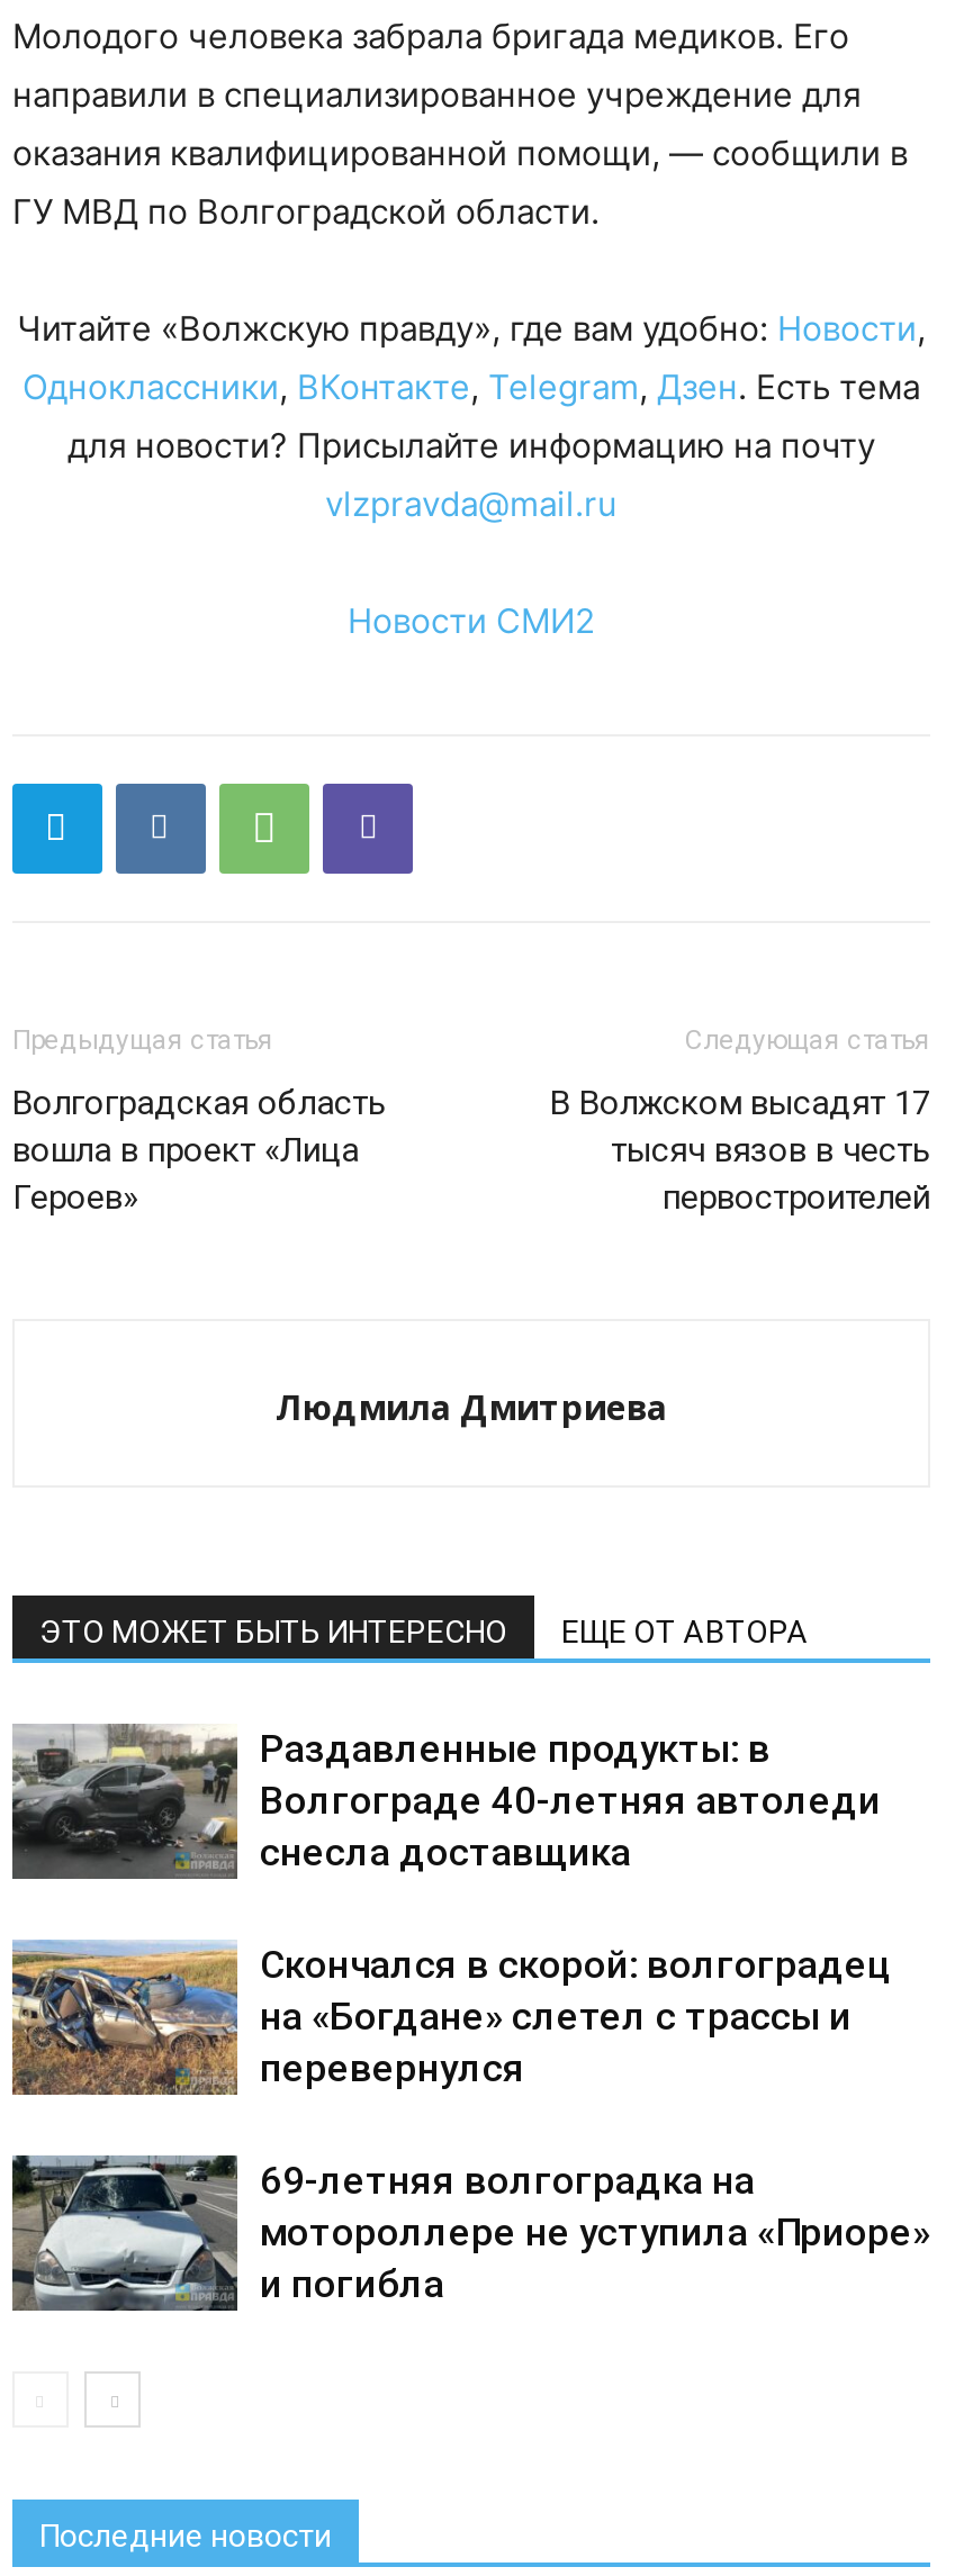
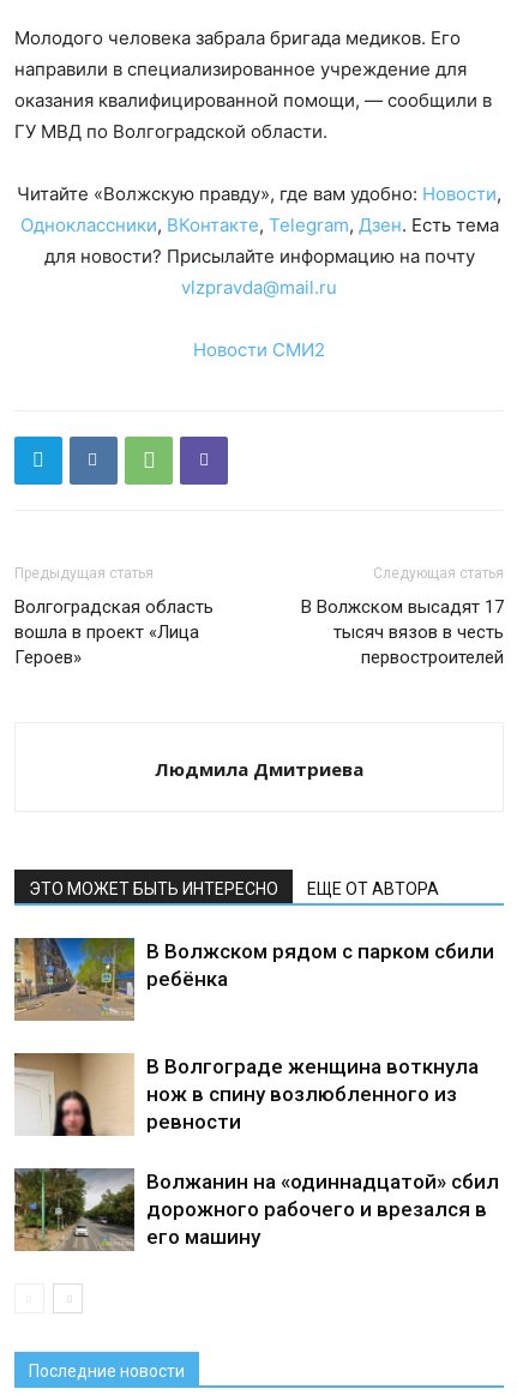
[10,1721,881,1881] [image] | Раздавленные продукты: в | Волгограде 40-летняя автоледи | снесла доставщика -> [13,937,494,1022] [image] | В Волжском рядом с парком сбили | ребёнка
[10,1940,892,2097] [image] | Скончался в скорой: волгоградец | на «Богдане» слетел с трассы и | перевернулся -> [13,1052,479,1137] [image] | В Волгограде женщина воткнула | нож в спину возлюбленного из | ревности
[10,2155,930,2313] [image] | 69-летняя волгоградка на | мотороллере не уступила «Приоре» | и погибла -> [13,1167,499,1252] [image] | Волжанин на «одиннадцатой» сбил | дорожного рабочего и врезался в | его машину

